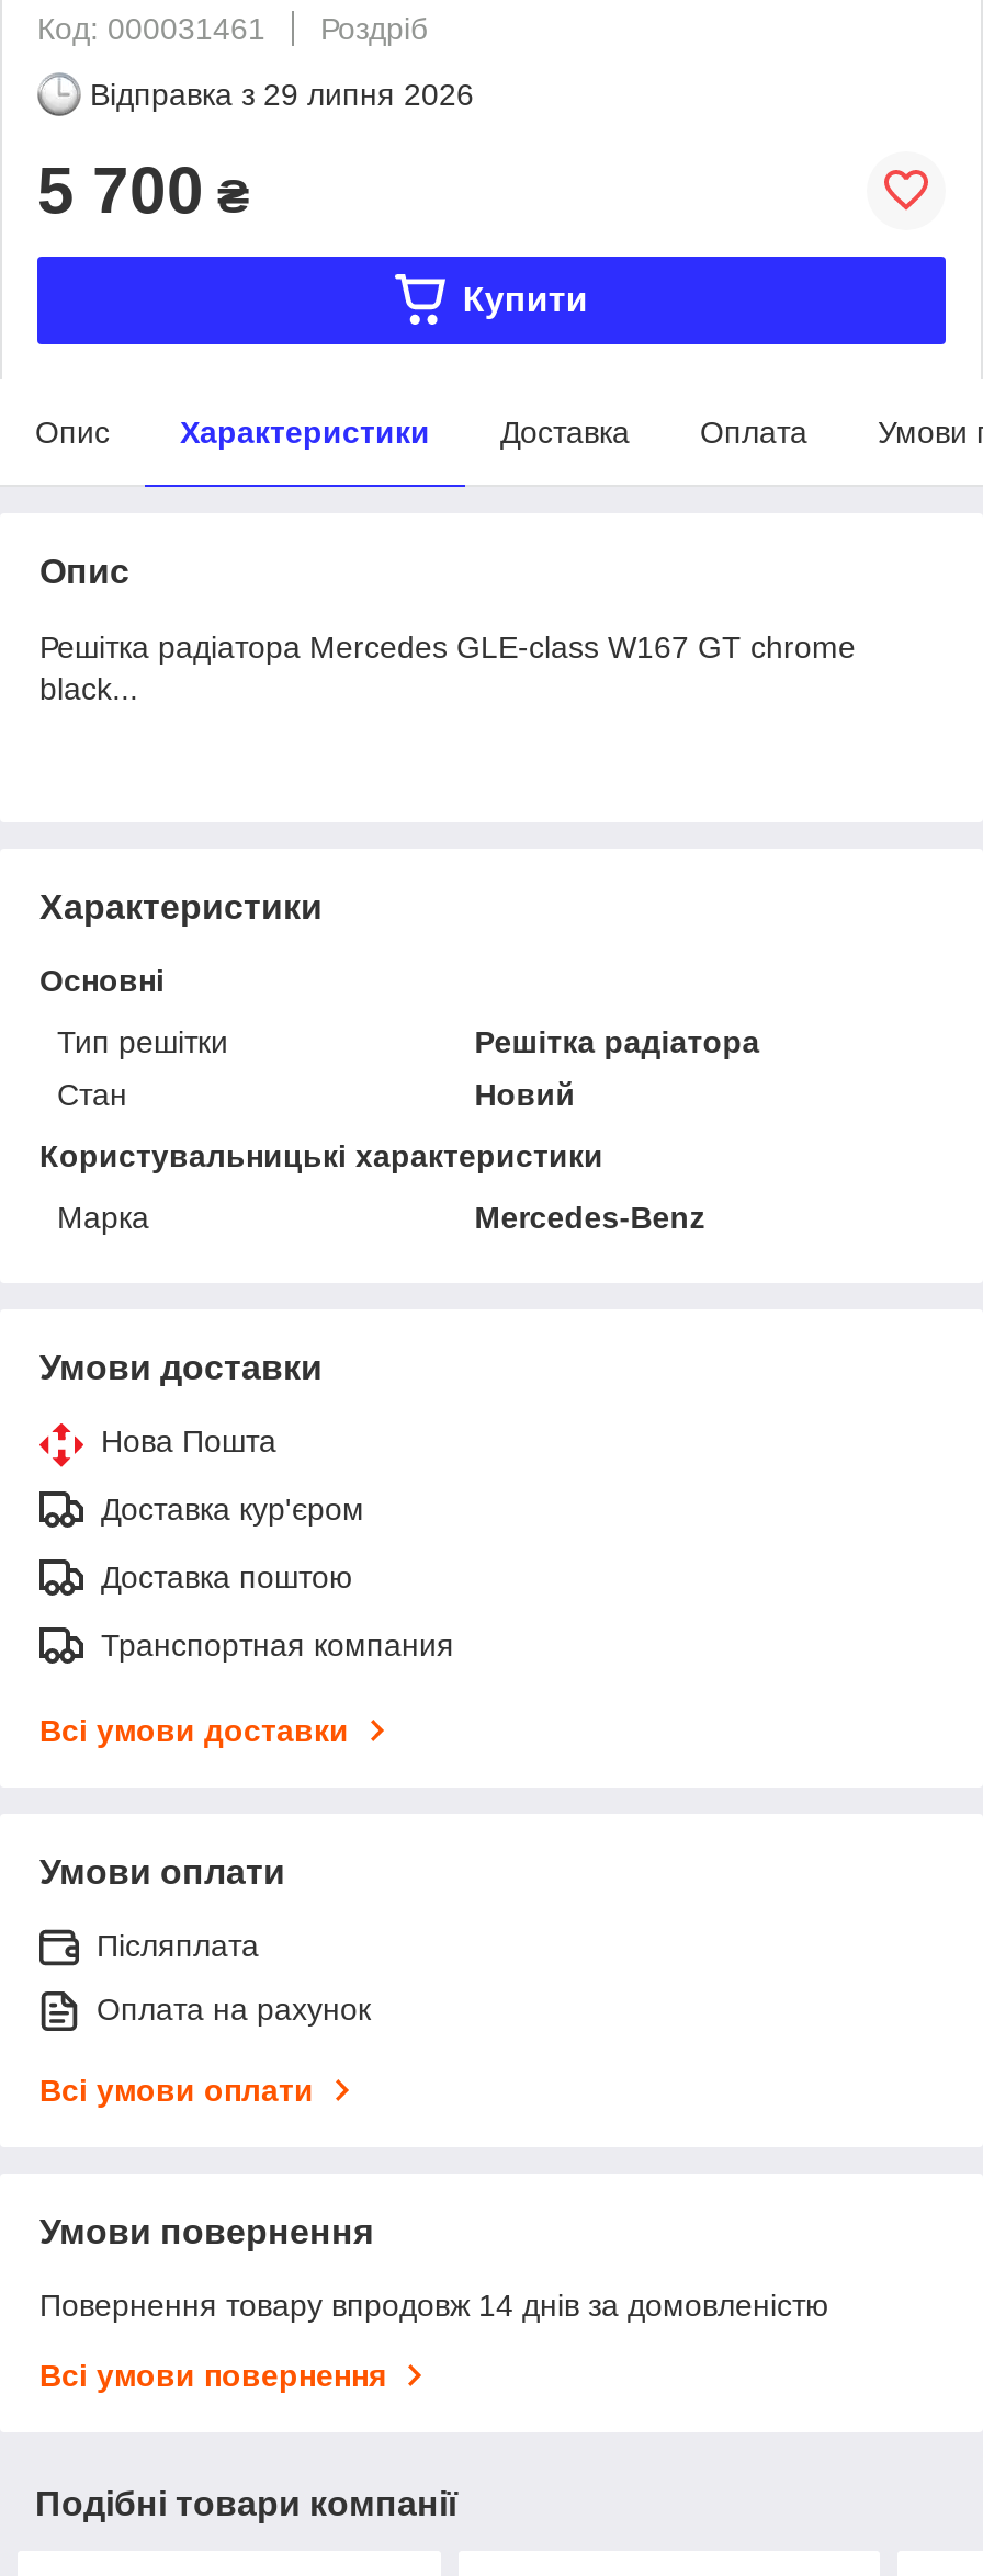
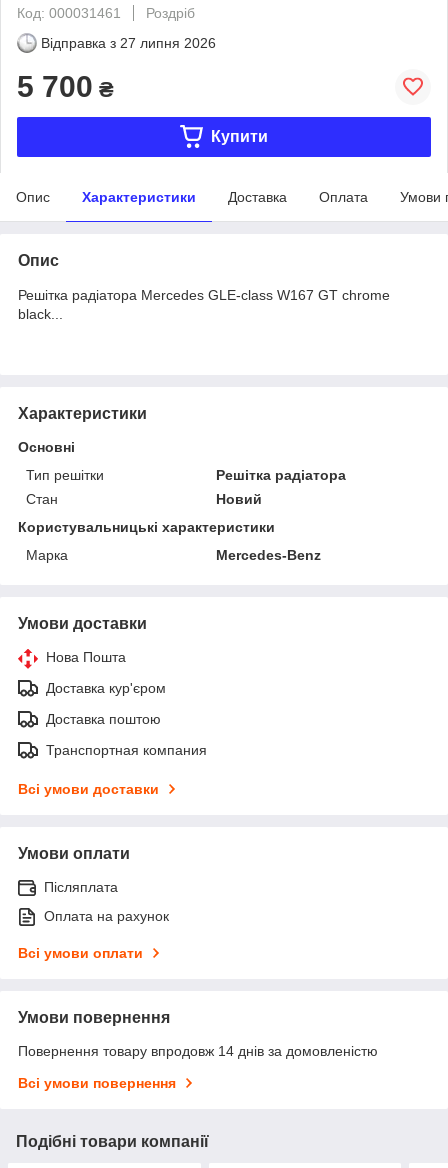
[90,76,474,111] Відправка з 29 липня 2026 -> [41,35,216,51] Відправка з 27 липня 2026

